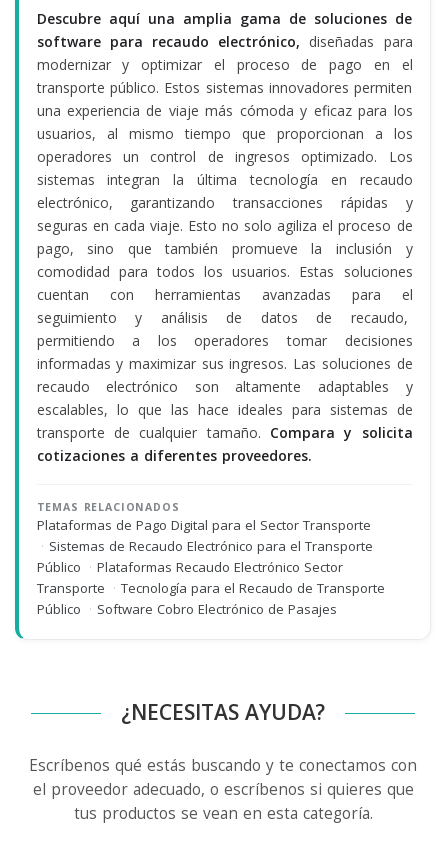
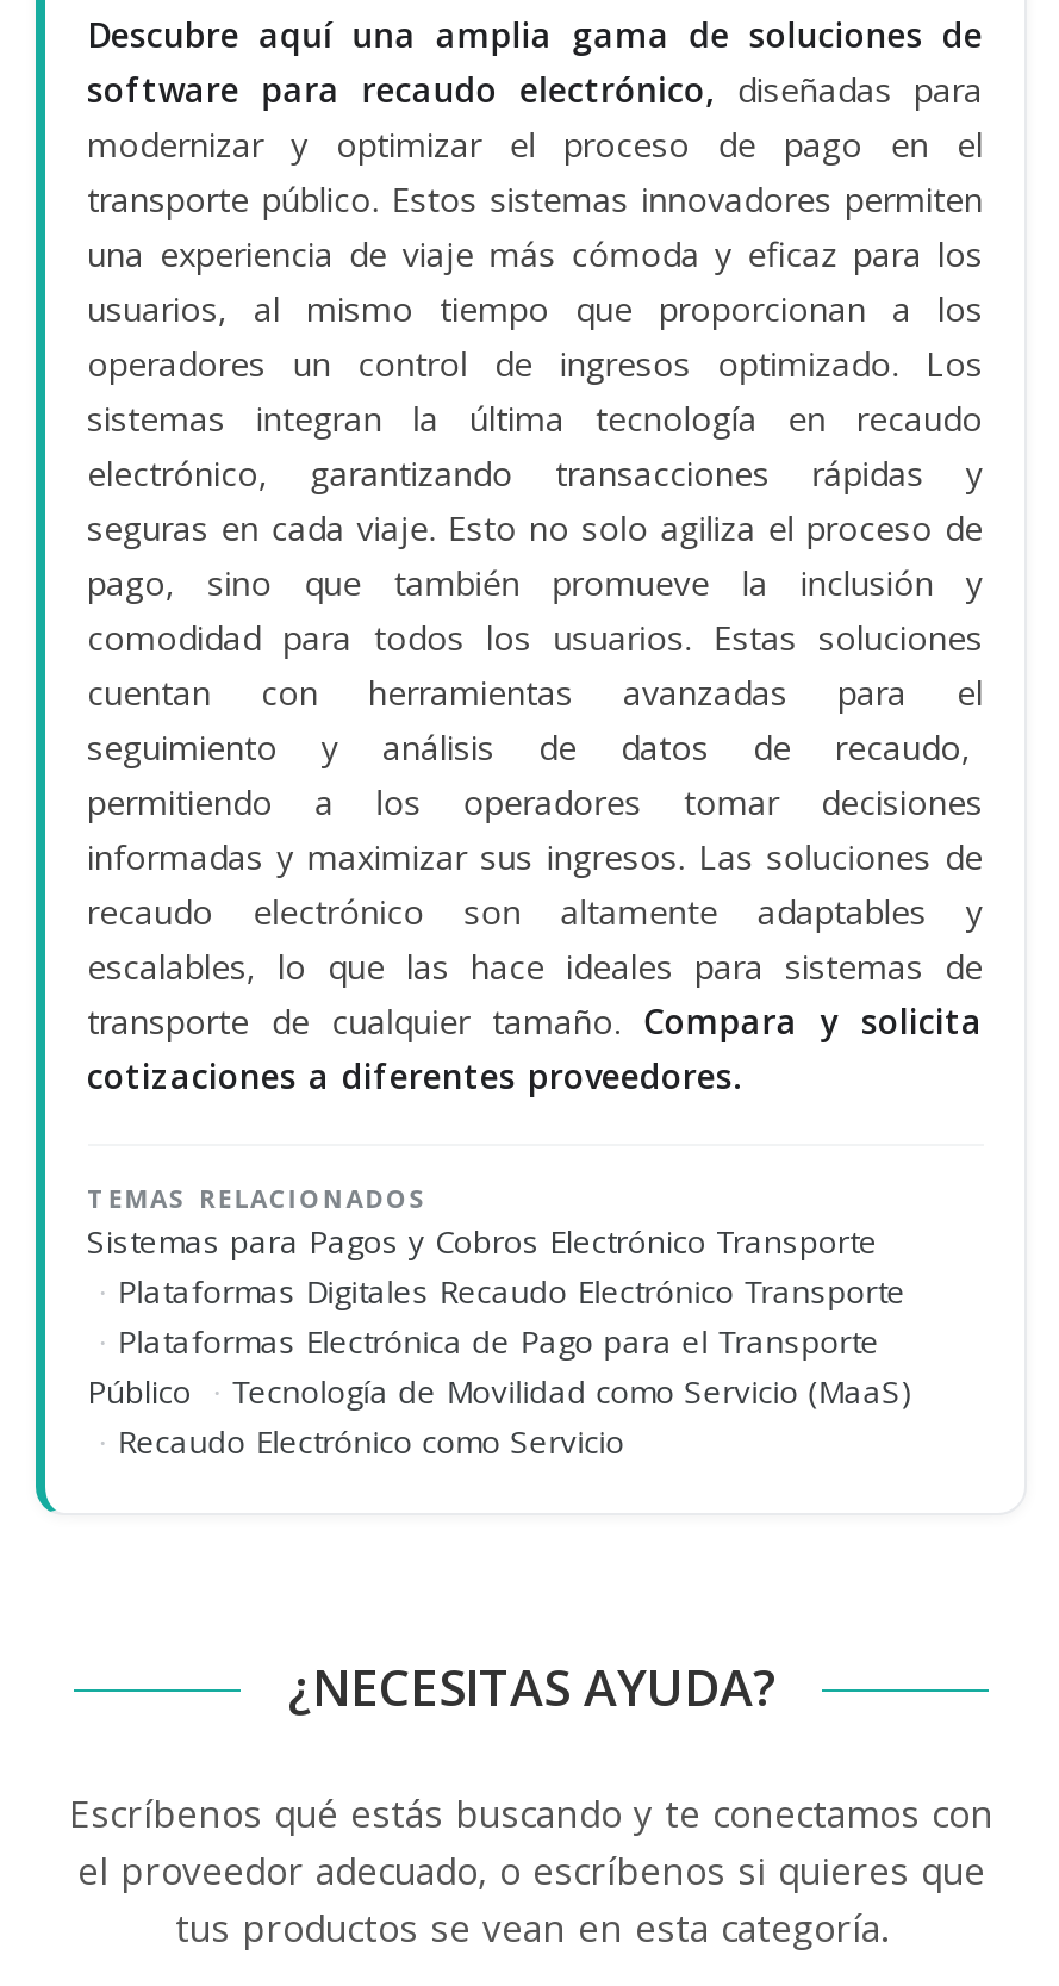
[36,516,385,618] Plataformas de Pago Digital para el Sector Transporte | · Sistemas de Recaudo Electrónico para el Transporte | Público · Plataformas Recaudo Electrónico Sector | Transporte · Tecnología para el Recaudo de Transporte | Público · Software Cobro Electrónico de Pasajes -> [87,1220,908,1463] Sistemas para Pagos y Cobros Electrónico Transporte | · Plataformas Digitales Recaudo Electrónico Transporte | · Plataformas Electrónica de Pago para el Transporte | Público · Tecnología de Movilidad como Servicio (MaaS) | · Recaudo Electrónico como Servicio

